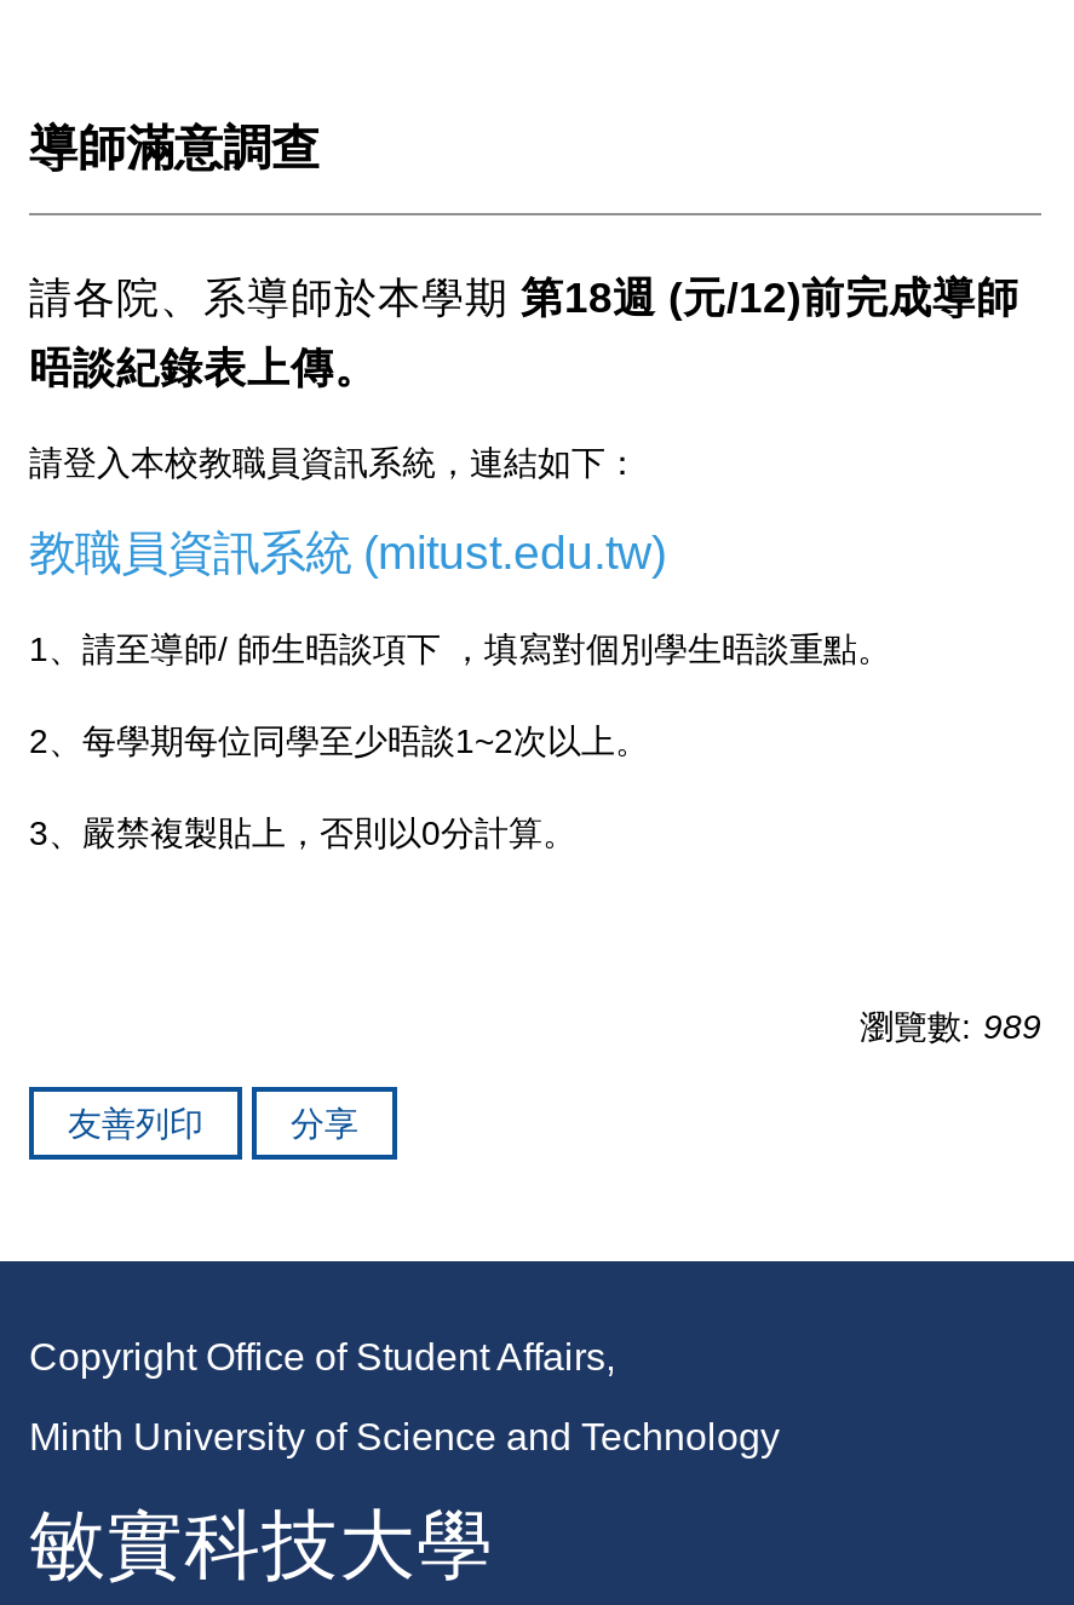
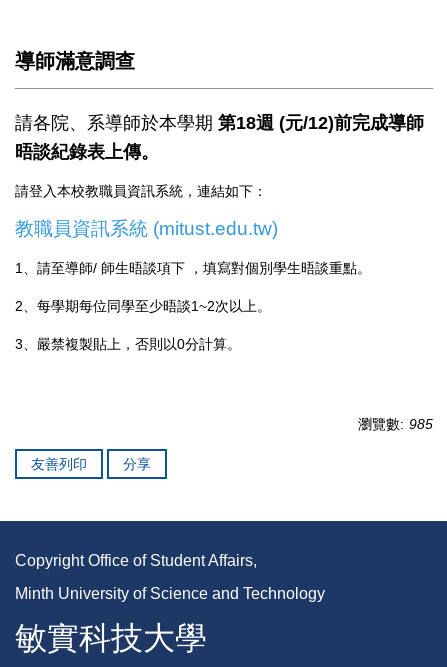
[860,1007,1041,1046] 瀏覽數: 989 -> [358,416,433,432] 瀏覽數: 985

